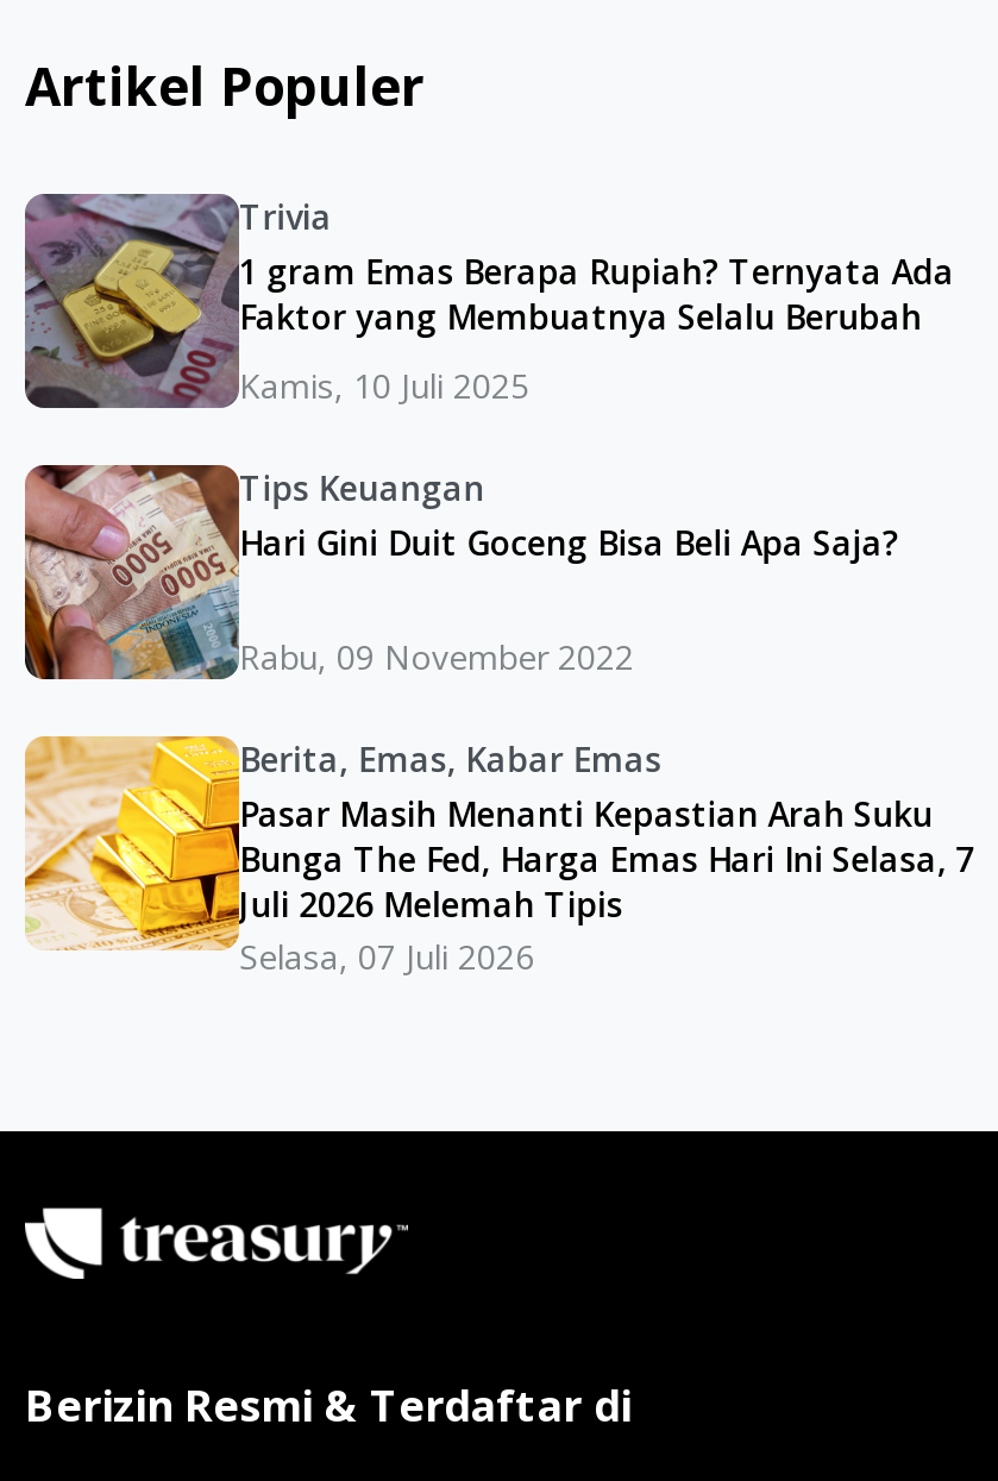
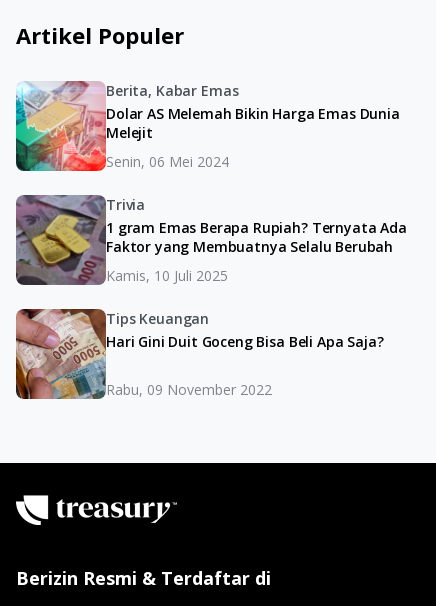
none -> [15,81,400,172] [image] | Berita, Kabar Emas | Dolar AS Melemah Bikin Harga Emas Dunia | Melejit | Senin, 06 Mei 2024
moved [20,192,955,679] -> [14,194,407,399]: [image] | Trivia | 1 gram Emas Berapa Rupiah? Ternyata Ada | Faktor yang Membuatnya Selalu Berubah | Kamis, 10 Juli 2025 | Tips Keuangan | Hari Gini Duit Goceng Bisa Beli Apa Saja? | Rabu, 09 November 2022
[23,734,974,979] [image] | Berita, Emas, Kabar Emas | Pasar Masih Menanti Kepastian Arah Suku | Bunga The Fed, Harga Emas Hari Ini Selasa, 7 | Juli 2026 Melemah Tipis | Selasa, 07 Juli 2026 -> none

